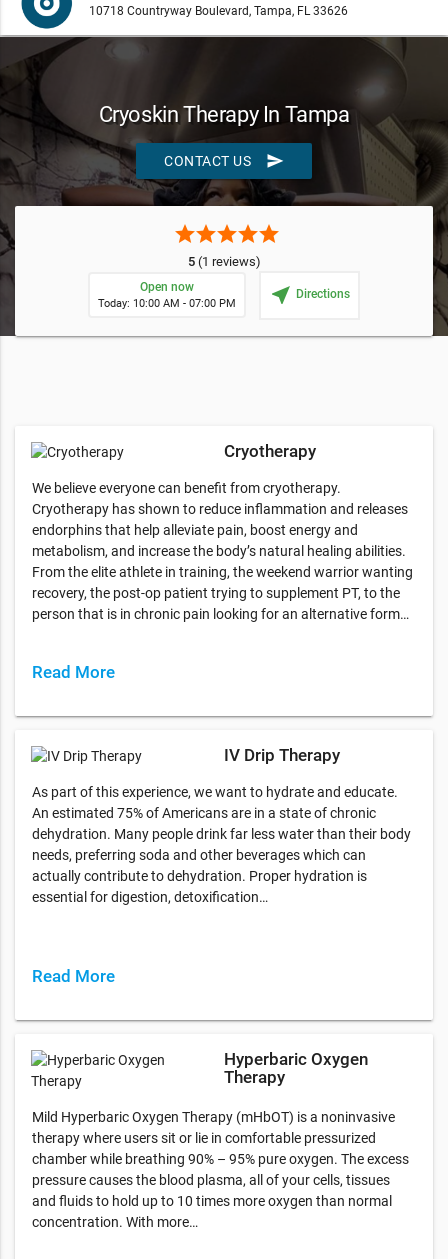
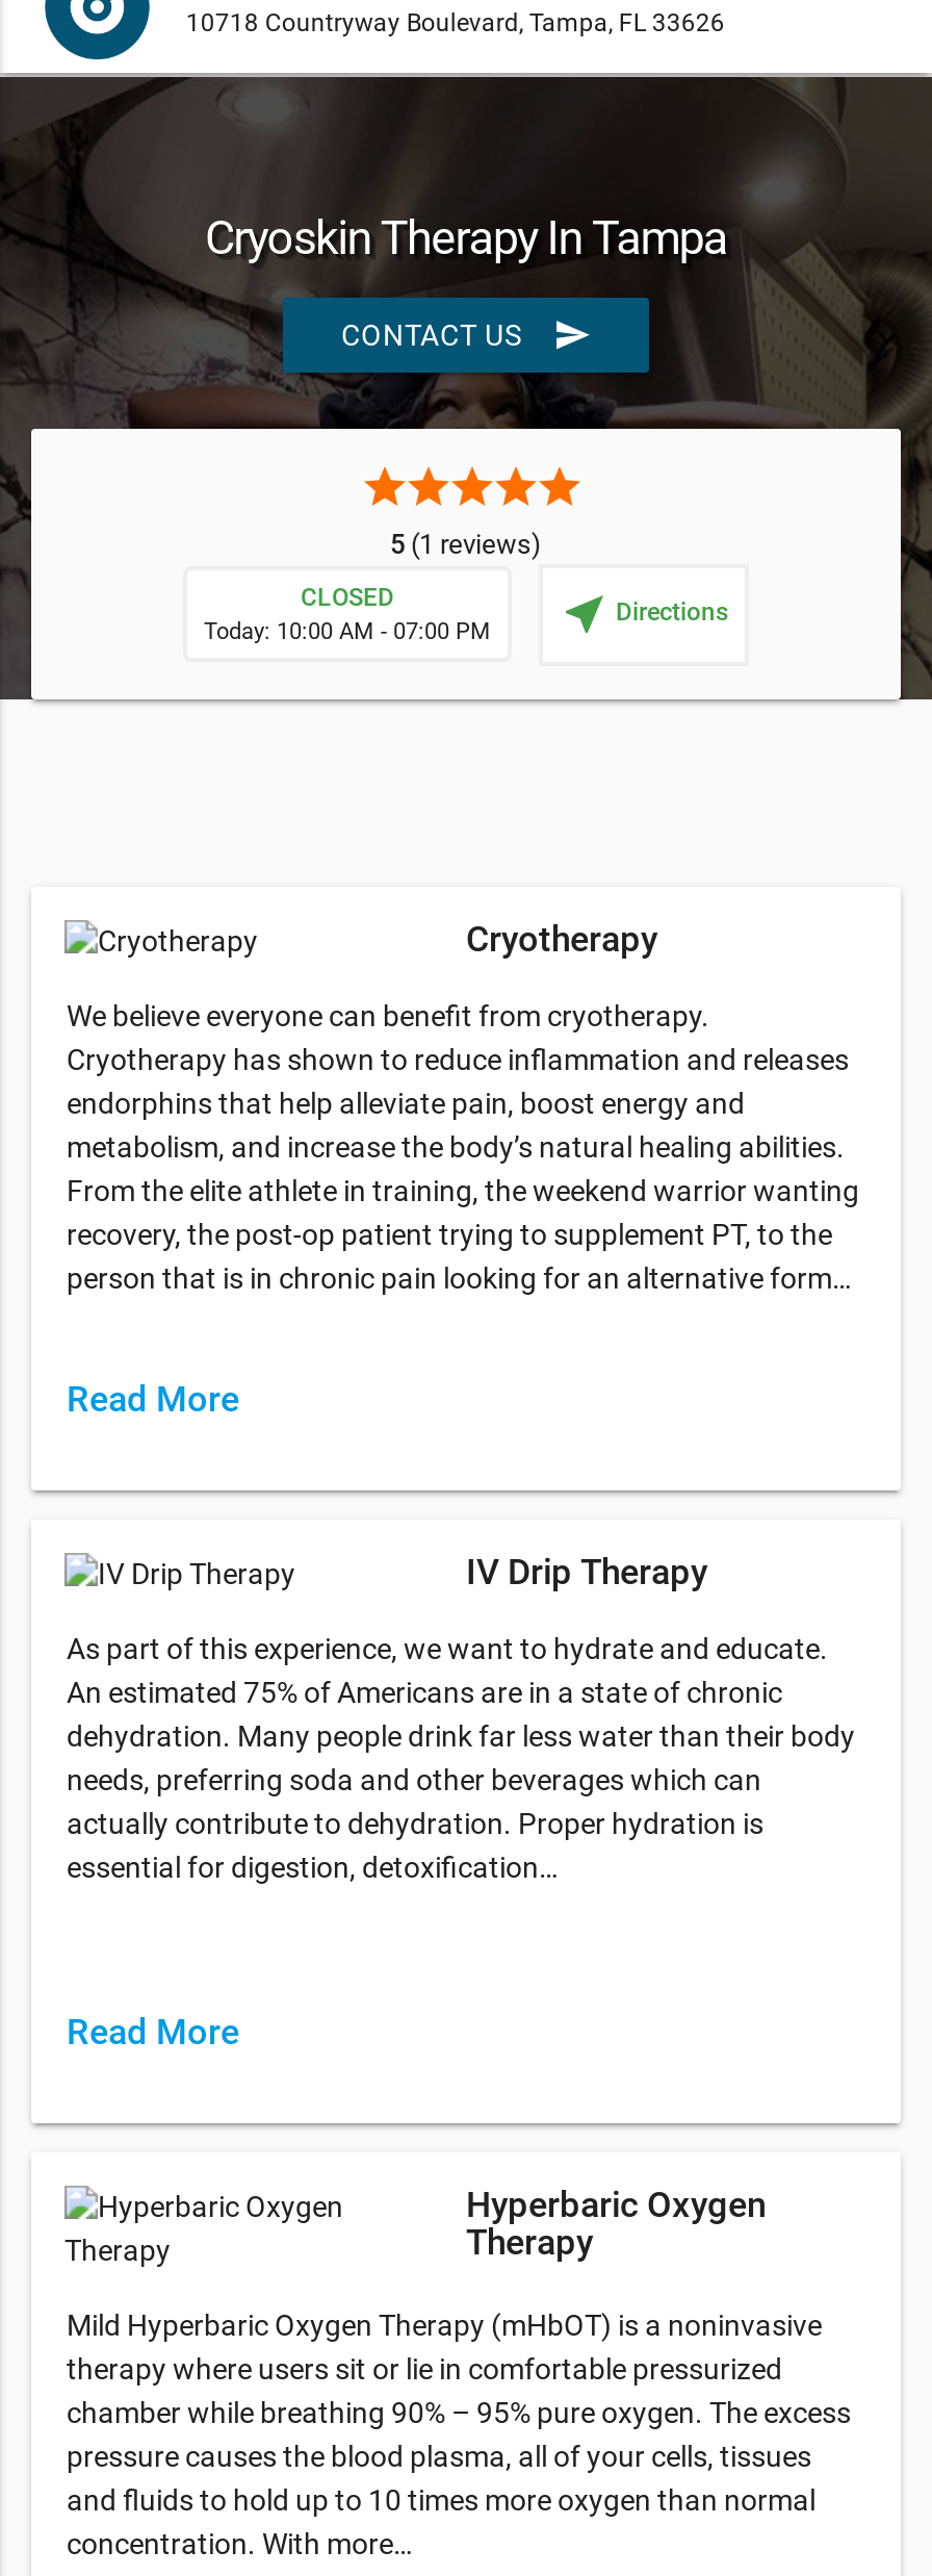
[140,280,194,294] Open now -> [301,583,394,613] CLOSED

